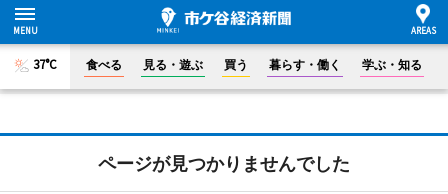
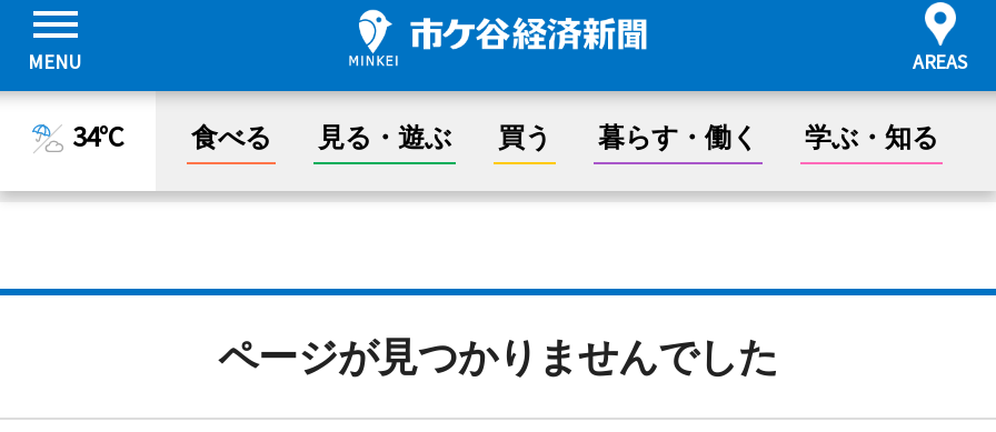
[32,56,422,73] 37°C 食べる 見る・遊ぶ 買う 暮らす・働く 学ぶ・知る -> [72,119,938,157] 34°C 食べる 見る・遊ぶ 買う 暮らす・働く 学ぶ・知る

